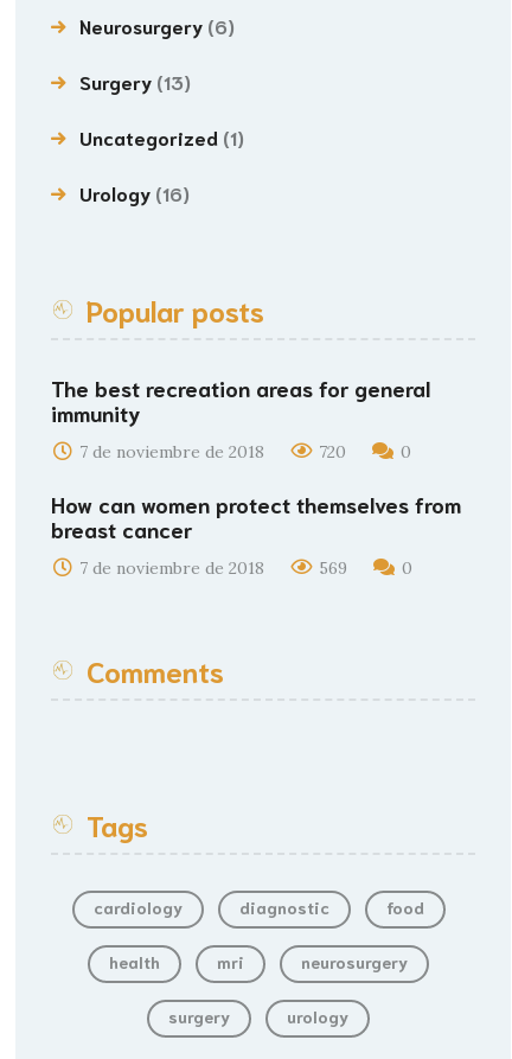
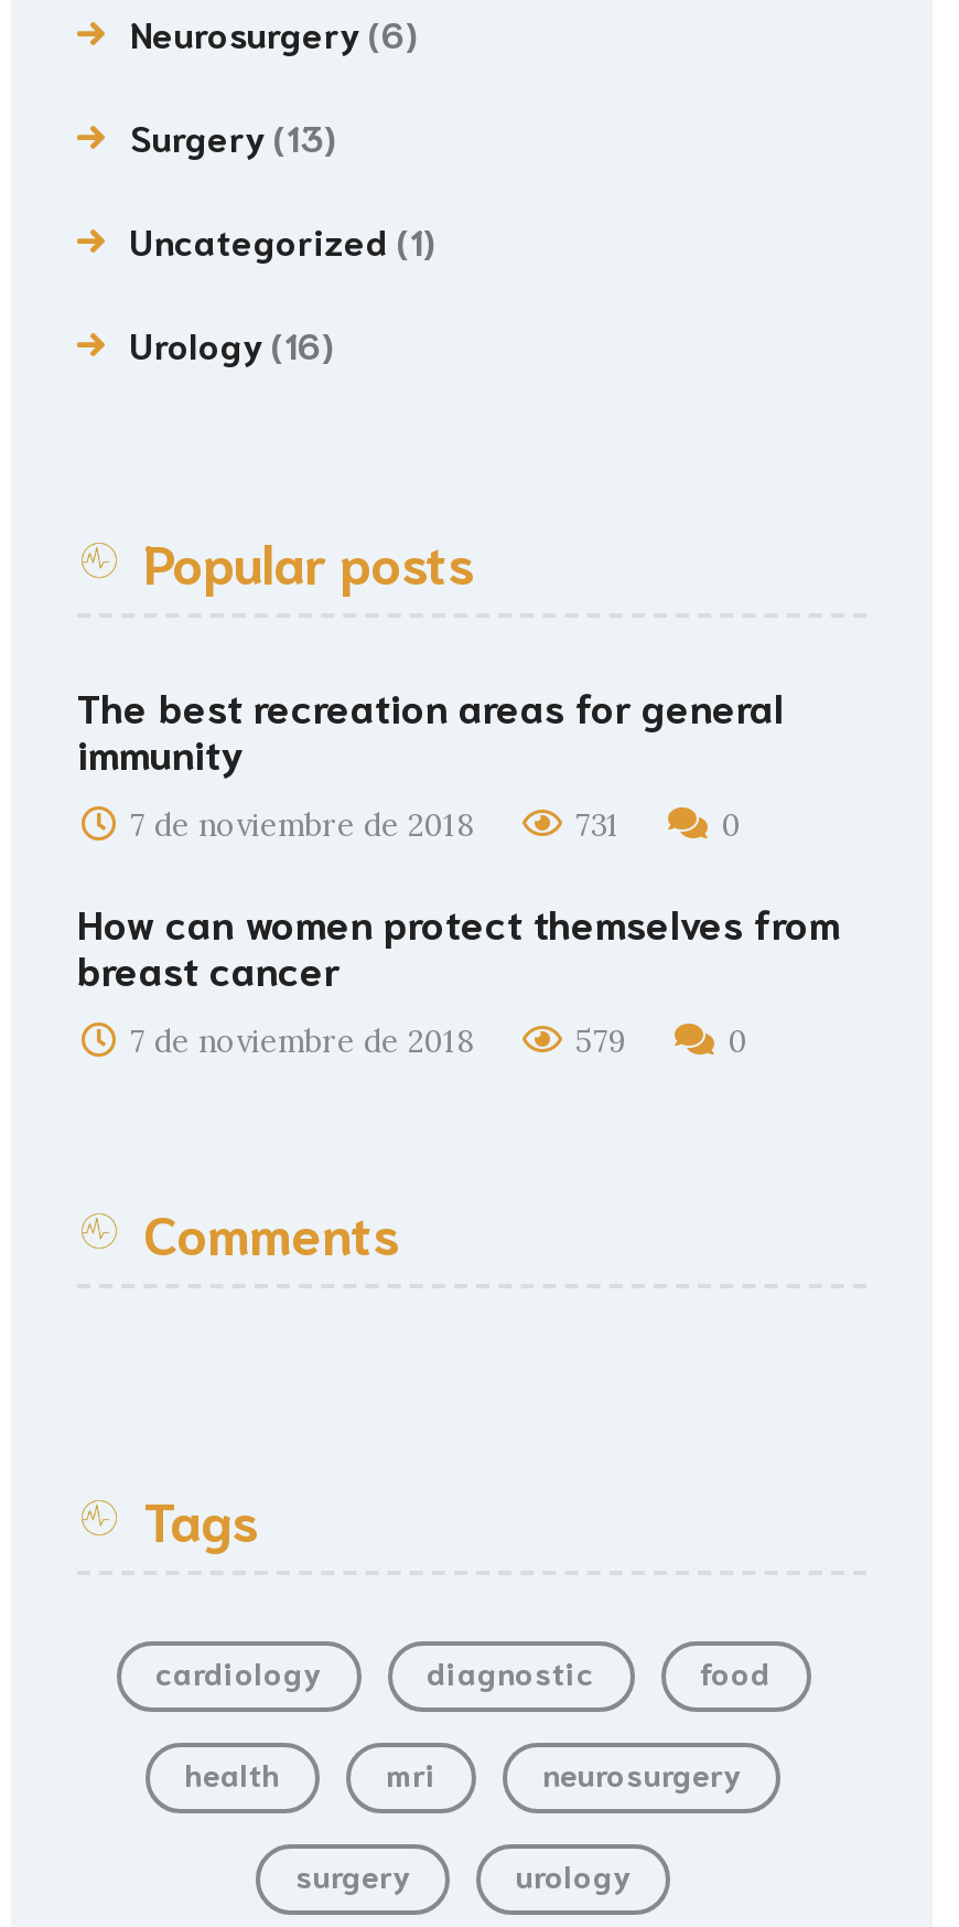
[319,441,346,462] 720 -> [575,805,619,845] 731
[319,557,347,579] 569 -> [575,1021,626,1061] 579

